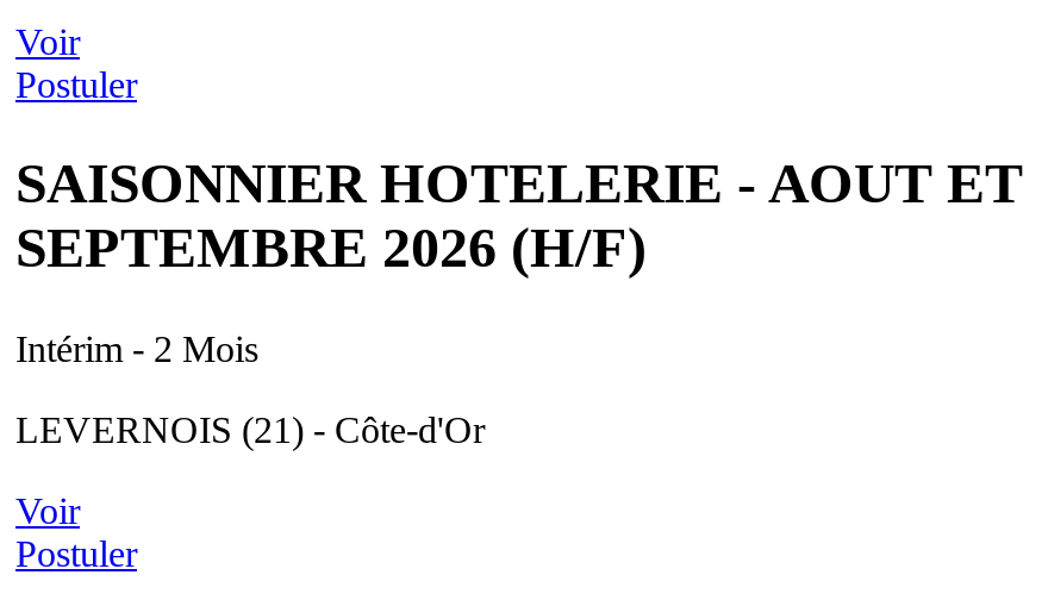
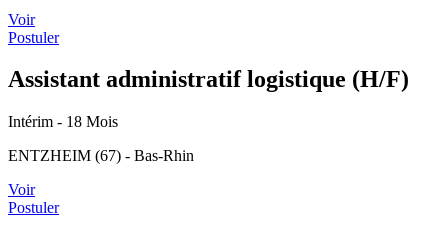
[15,154,1023,280] SAISONNIER HOTELERIE - AOUT ET | SEPTEMBRE 2026 (H/F) -> [8,66,409,92] Assistant administratif logistique (H/F)
[15,330,258,370] Intérim - 2 Mois -> [8,113,118,130] Intérim - 18 Mois
[15,410,485,451] LEVERNOIS (21) - Côte-d'Or -> [8,147,194,164] ENTZHEIM (67) - Bas-Rhin

